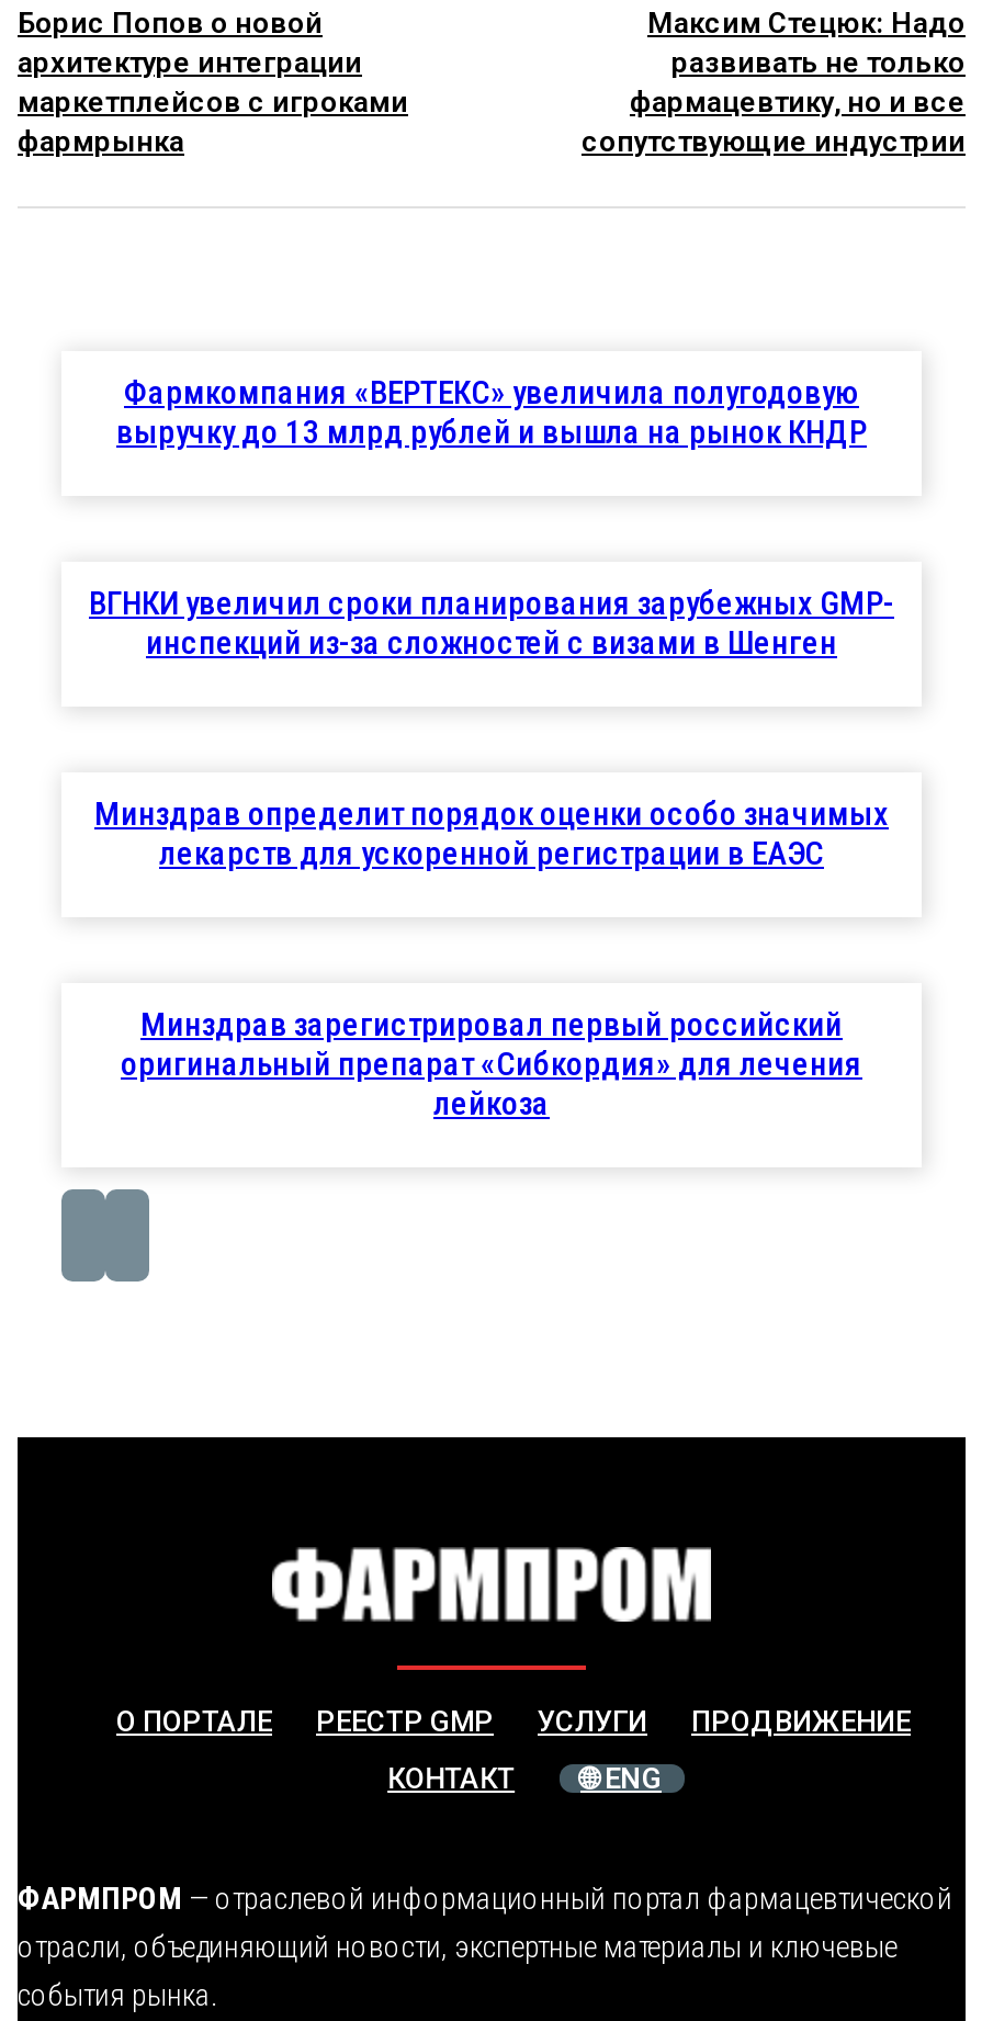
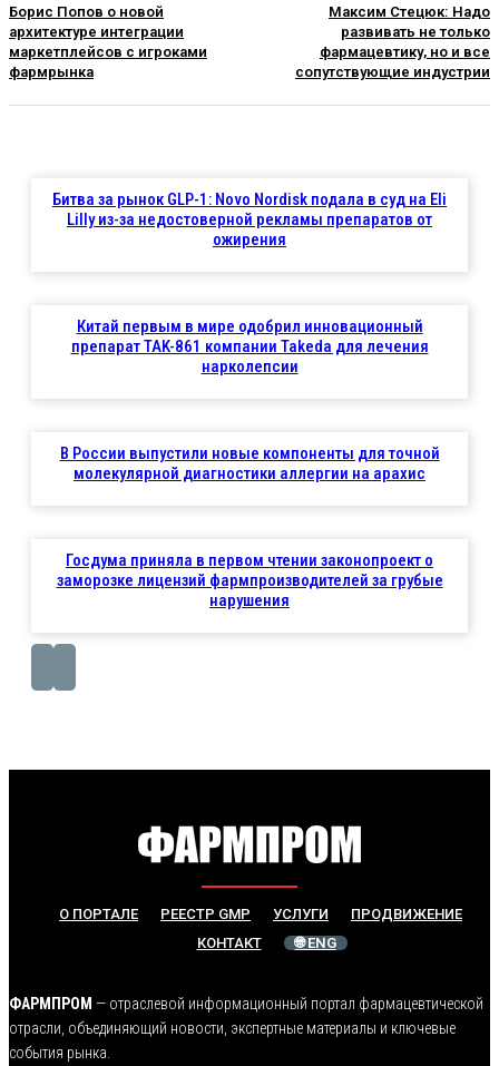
[116,374,867,453] Фармкомпания «ВЕРТЕКС» увеличила полугодовую | выручку до 13 млрд рублей и вышла на рынок КНДР -> [52,190,447,250] Битва за рынок GLP-1: Novo Nordisk подала в суд на Eli | Lilly из-за недостоверной рекламы препаратов от | ожирения
[89,584,894,663] ВГНКИ увеличил сроки планирования зарубежных GMP- | инспекций из-за сложностей с визами в Шенген -> [71,317,428,377] Китай первым в мире одобрил инновационный | препарат TAK-861 компании Takeda для лечения | нарколепсии
[94,795,889,874] Минздрав определит порядок оценки особо значимых | лекарств для ускоренной регистрации в ЕАЭС -> [60,444,439,484] В России выпустили новые компоненты для точной | молекулярной диагностики аллергии на арахис
[121,1006,862,1124] Минздрав зарегистрировал первый российский | оригинальный препарат «Сибкордия» для лечения | лейкоза -> [56,551,443,611] Госдума приняла в первом чтении законопроект о | заморозке лицензий фармпроизводителей за грубые | нарушения

